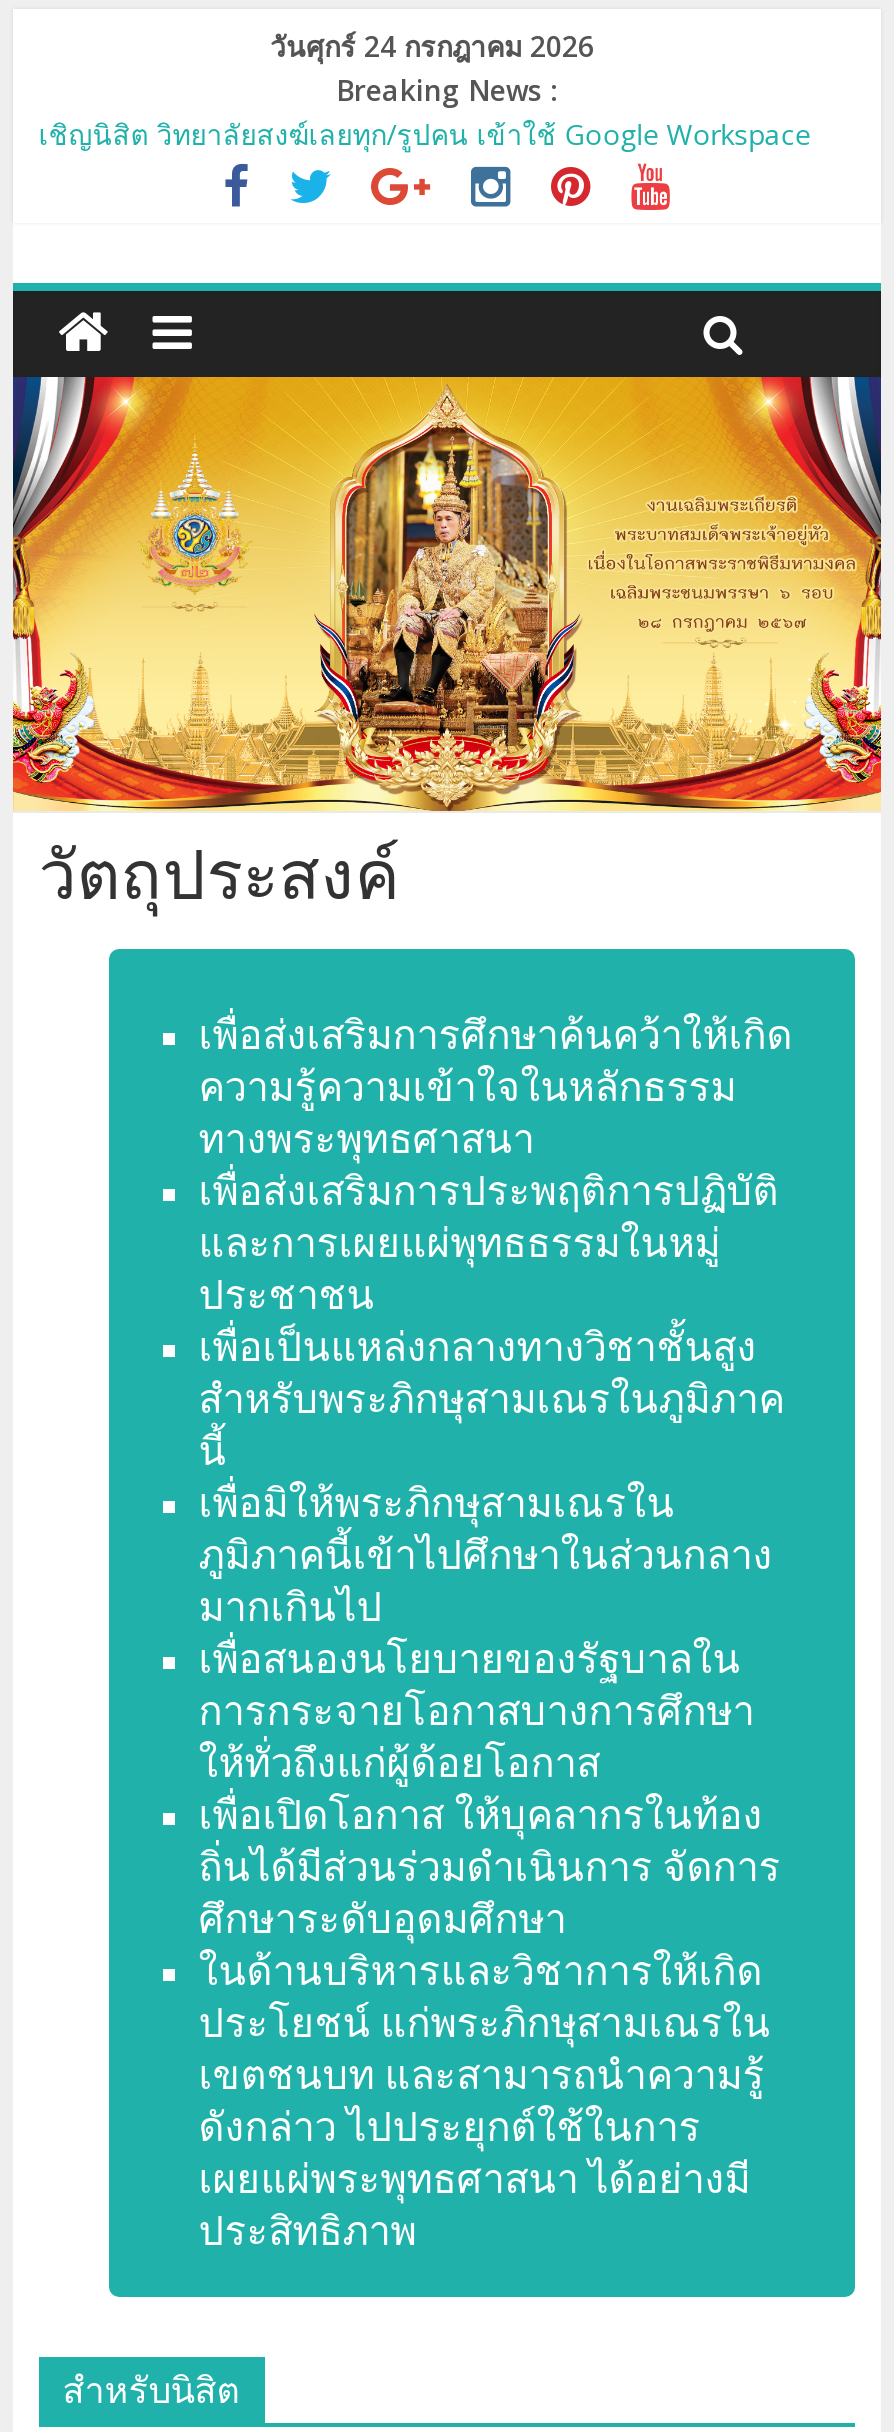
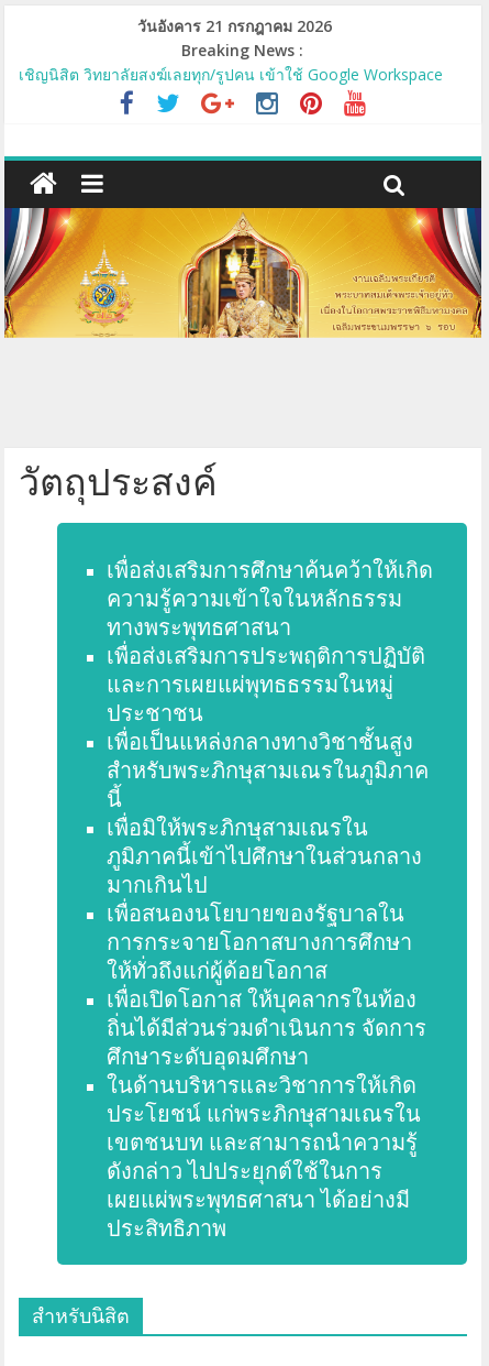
[270,27,594,65] วันศุกร์ 24 กรกฎาคม 2026 -> [137,15,332,36] วันอังคาร 21 กรกฎาคม 2026
[11,611,883,813] [image] -> none

